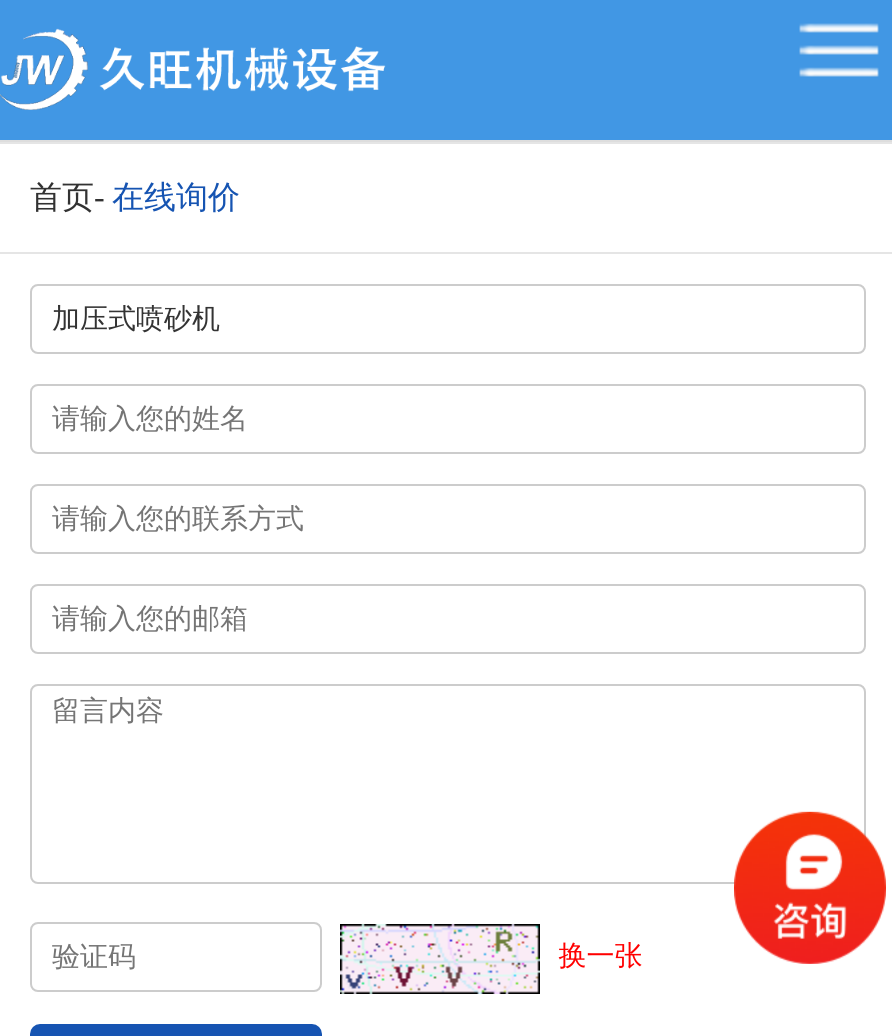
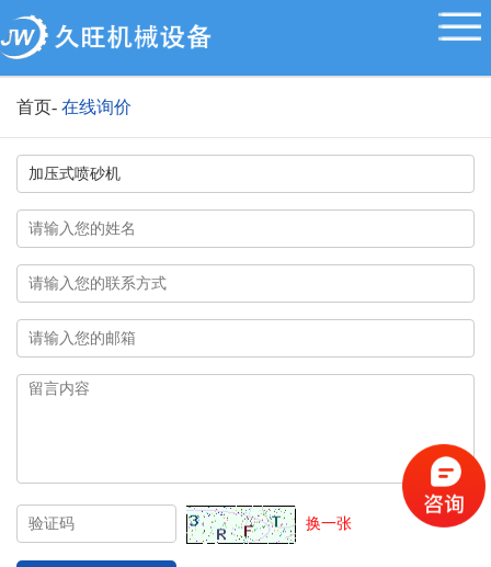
[338,924,540,994] [image] -> [186,504,295,544] [image]

